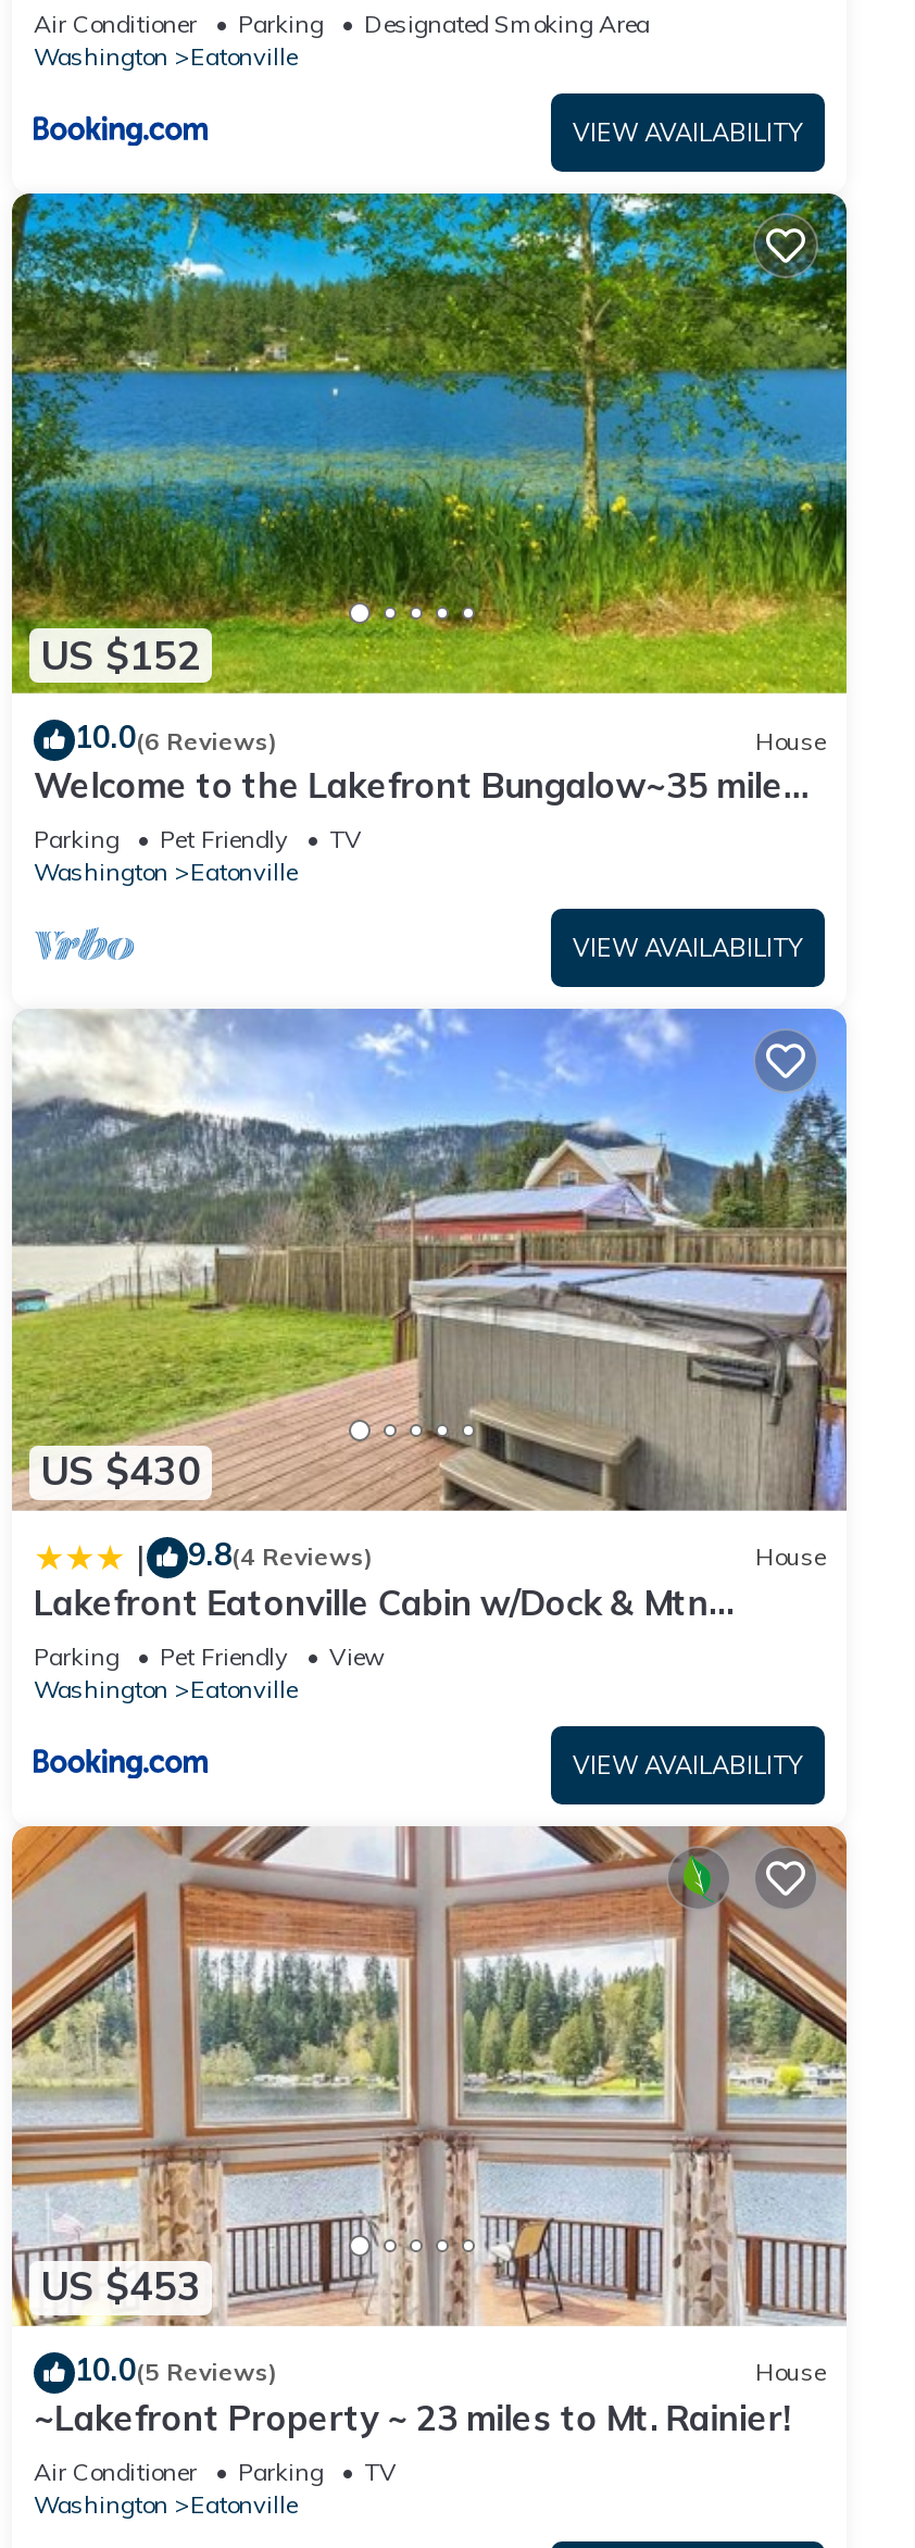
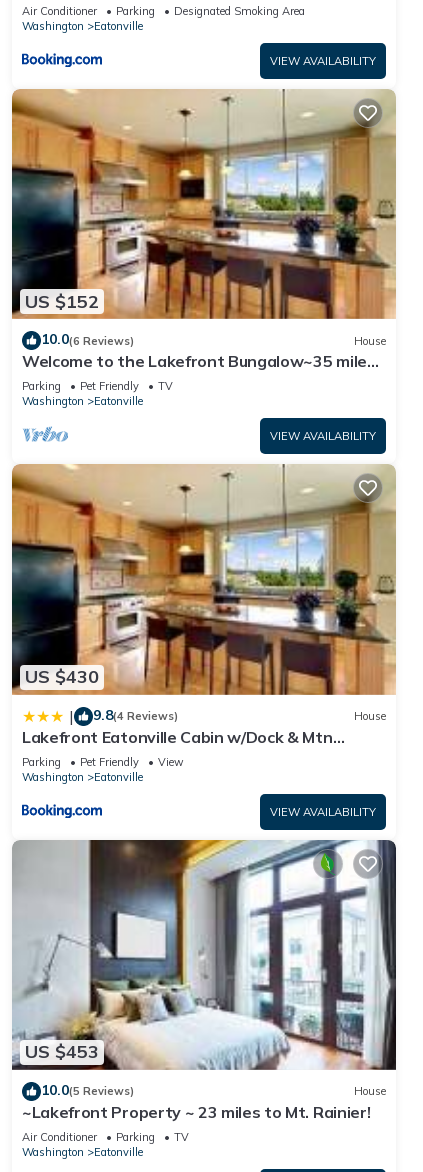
[10,191,849,696] [image] -> [11,88,397,320] [image]
[10,1007,849,1513] [image] -> [11,463,397,696] [image]
[10,1824,849,2328] [image] -> [11,839,397,1071] [image]

